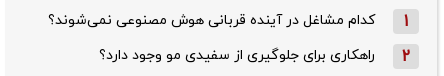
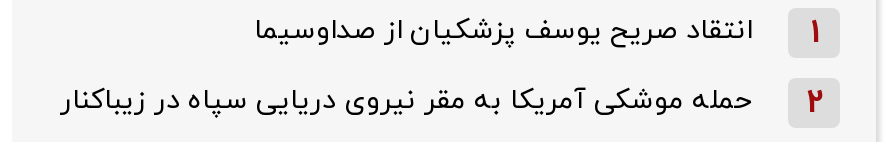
[48,11,375,30] کدام مشاغل در آینده قربانی هوش مصنوعی نمی‌شوند؟ -> [254,12,752,50] انتقاد صریح یوسف پزشکیان از صداوسیما
[99,46,375,65] راهکاری برای جلوگیری از سفیدی مو وجود دارد؟ -> [60,82,752,120] حمله موشکی آمریکا به مقر نیروی دریایی سپاه در زیباکنار

